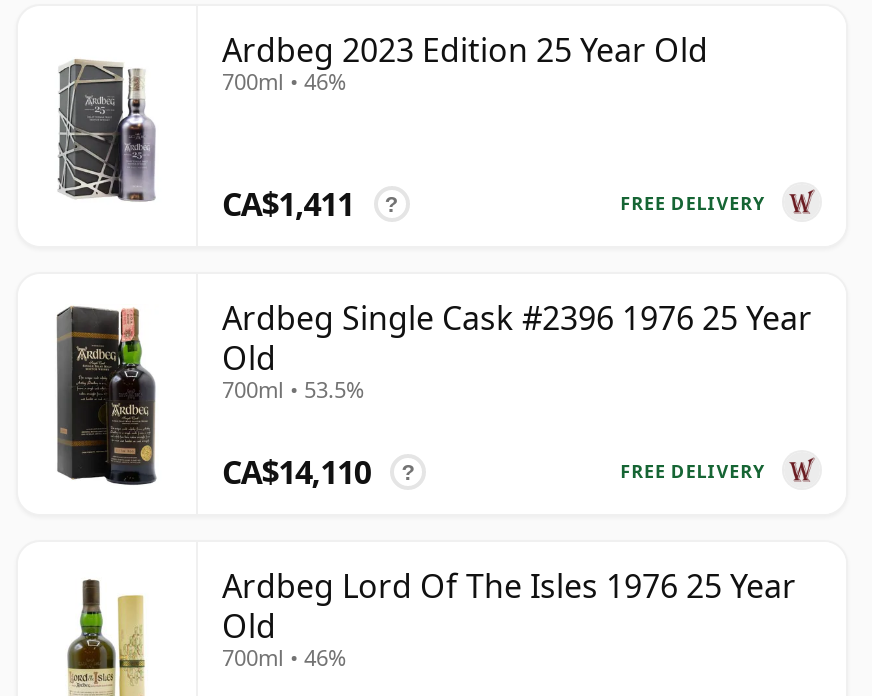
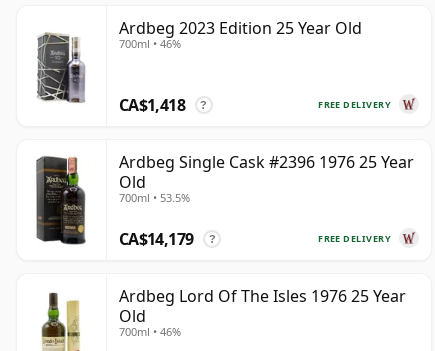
[222,182,354,226] CA$1,411 -> [119,94,185,116] CA$1,418
[222,450,370,494] CA$14,110 -> [119,228,193,250] CA$14,179

